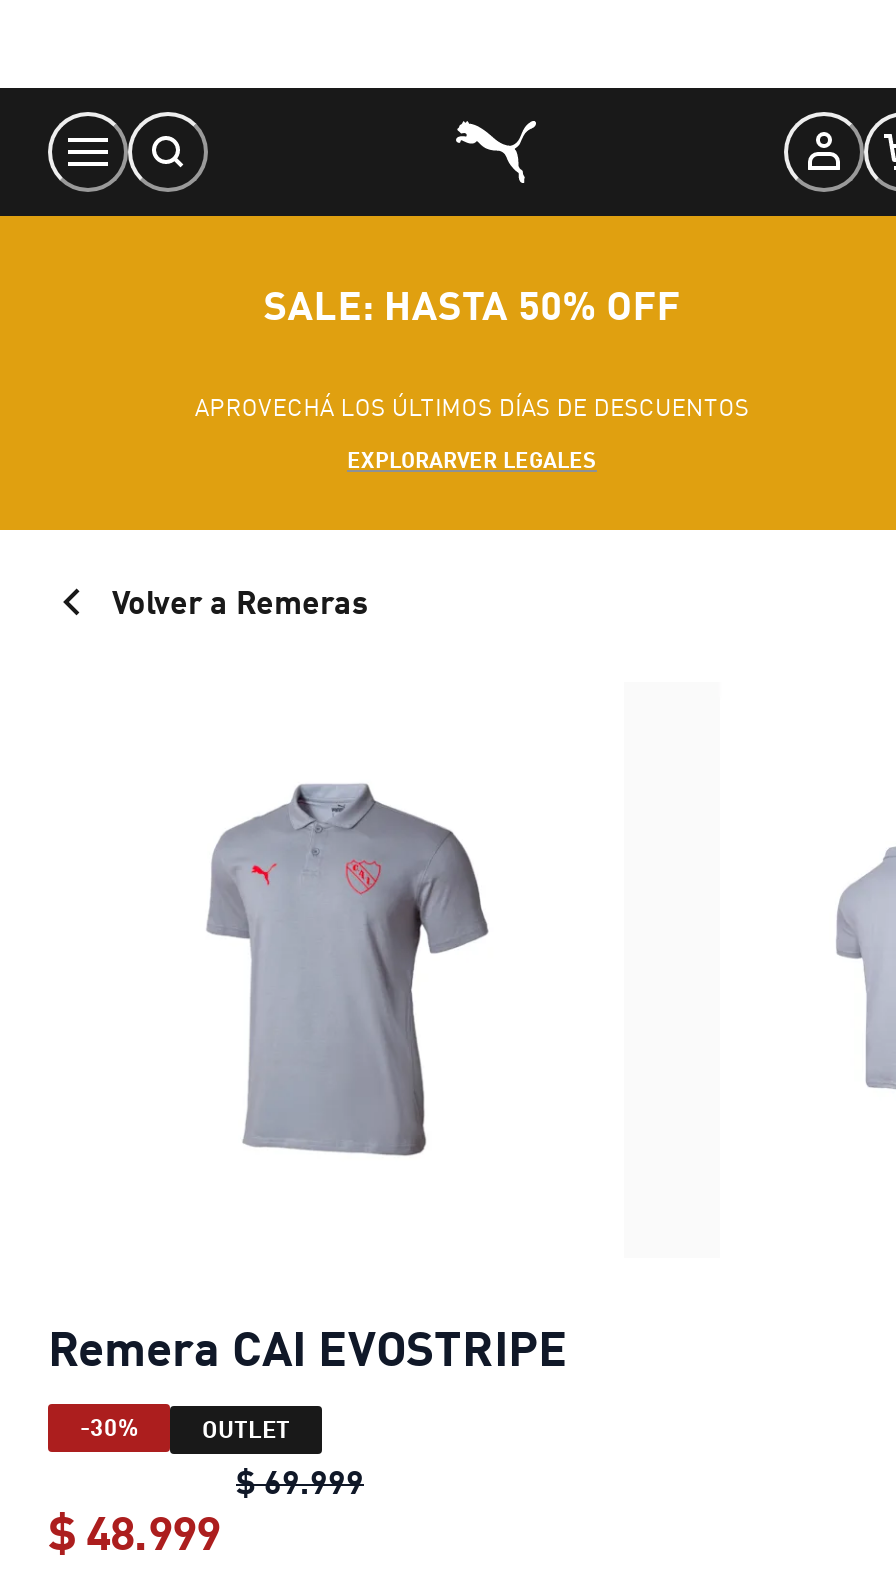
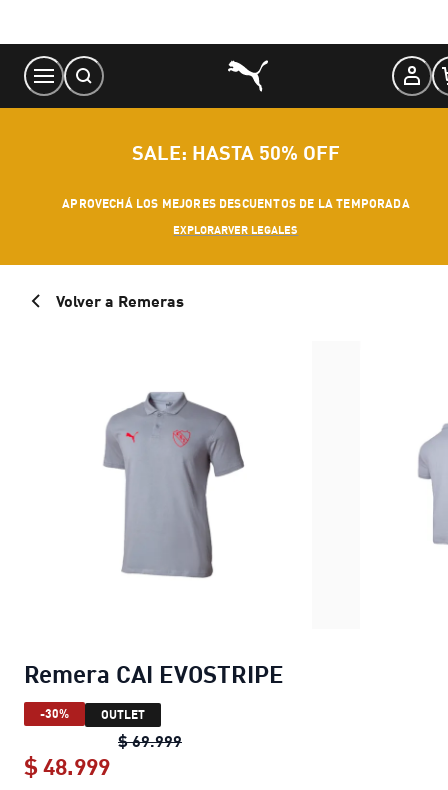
[195,392,749,422] APROVECHÁ LOS ÚLTIMOS DÍAS DE DESCUENTOS -> [62,196,410,211] APROVECHÁ LOS MEJORES DESCUENTOS DE LA TEMPORADA

